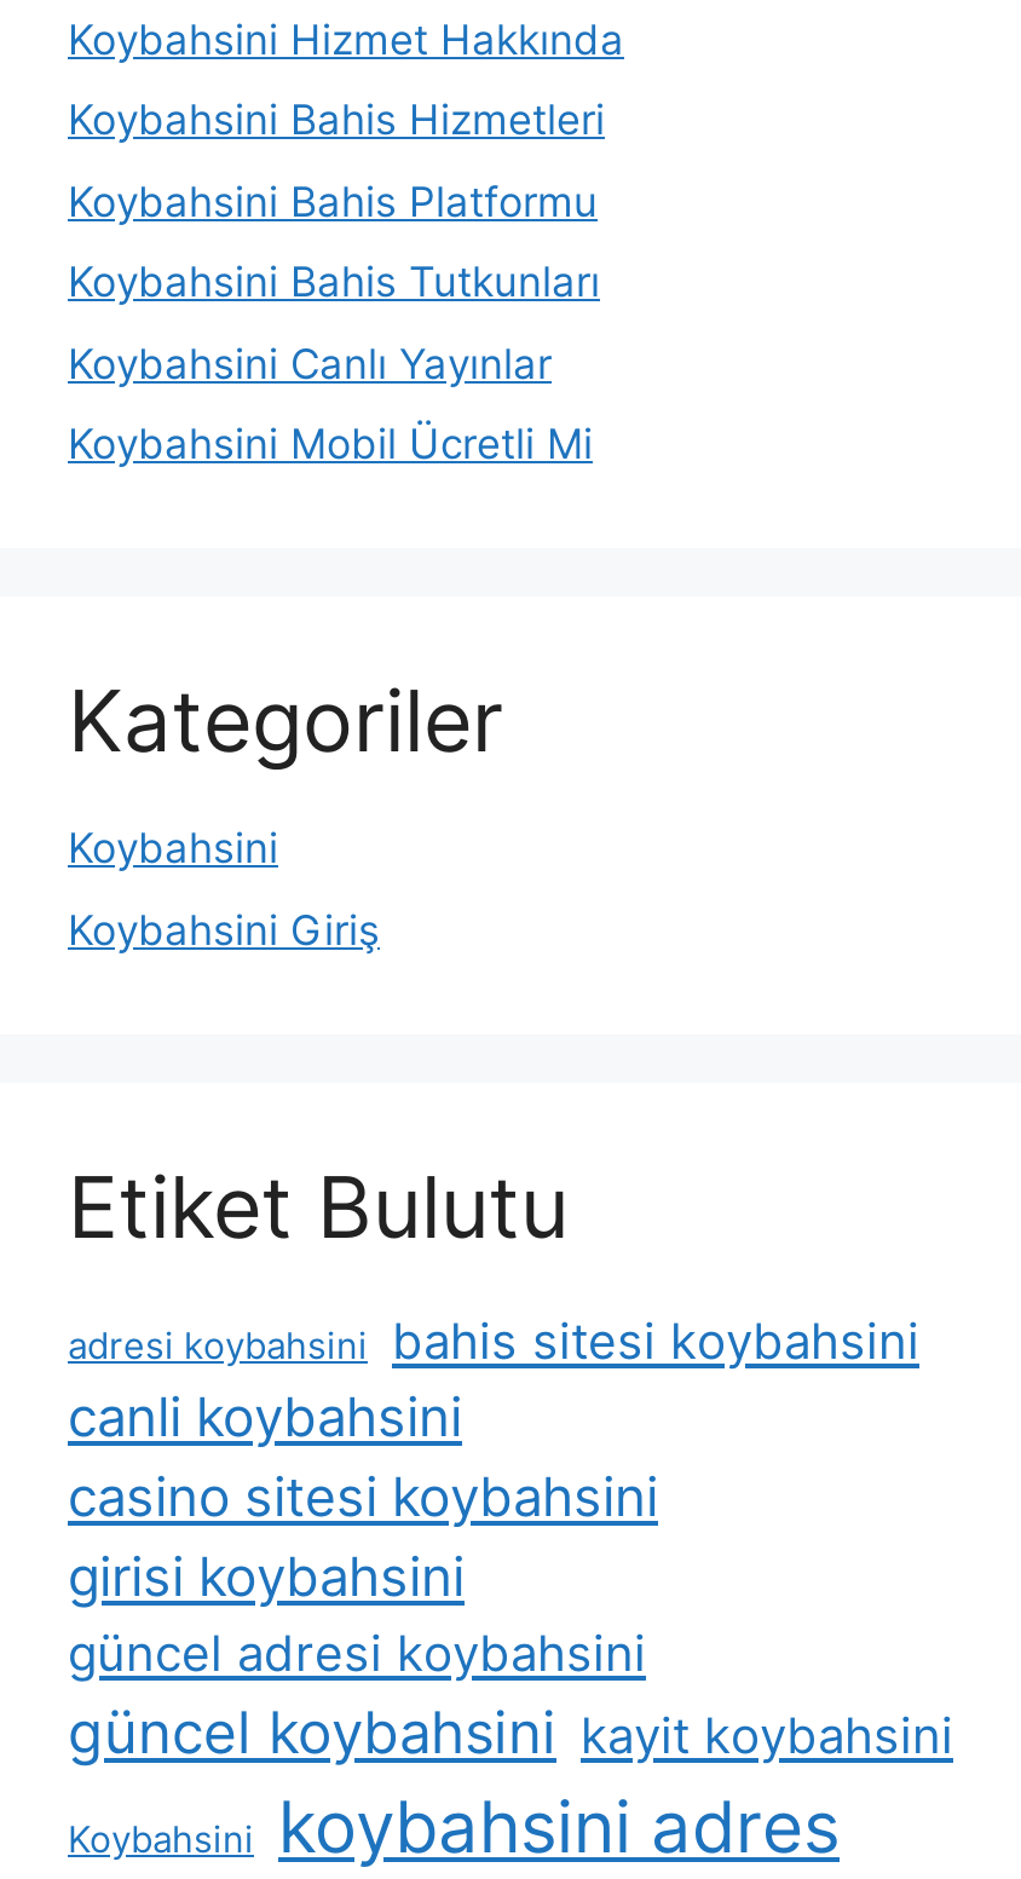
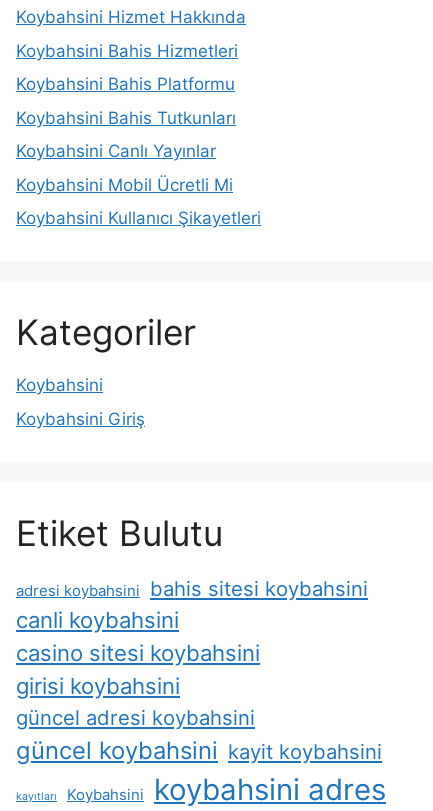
none -> [16,208,261,228] Koybahsini Kullanıcı Şikayetleri
none -> [16,790,57,803] kayıtları

